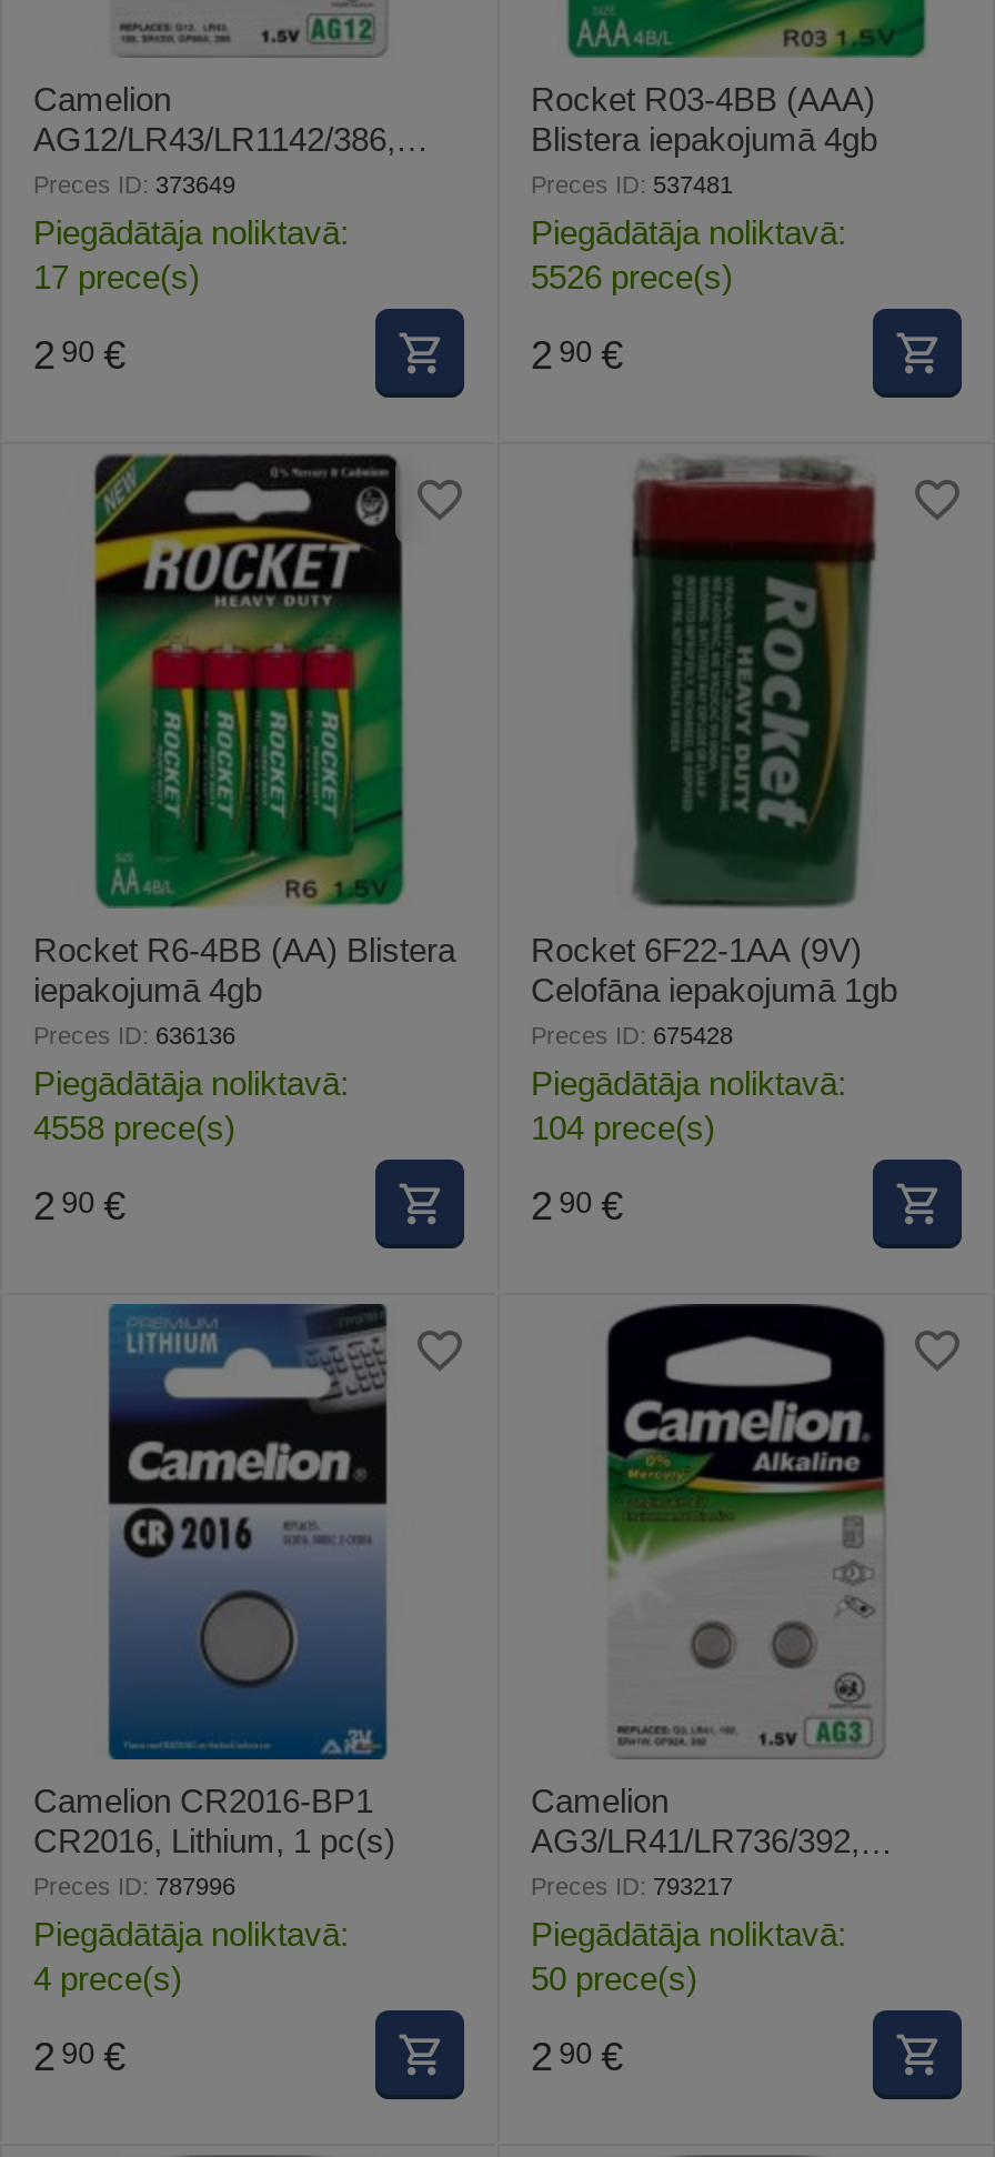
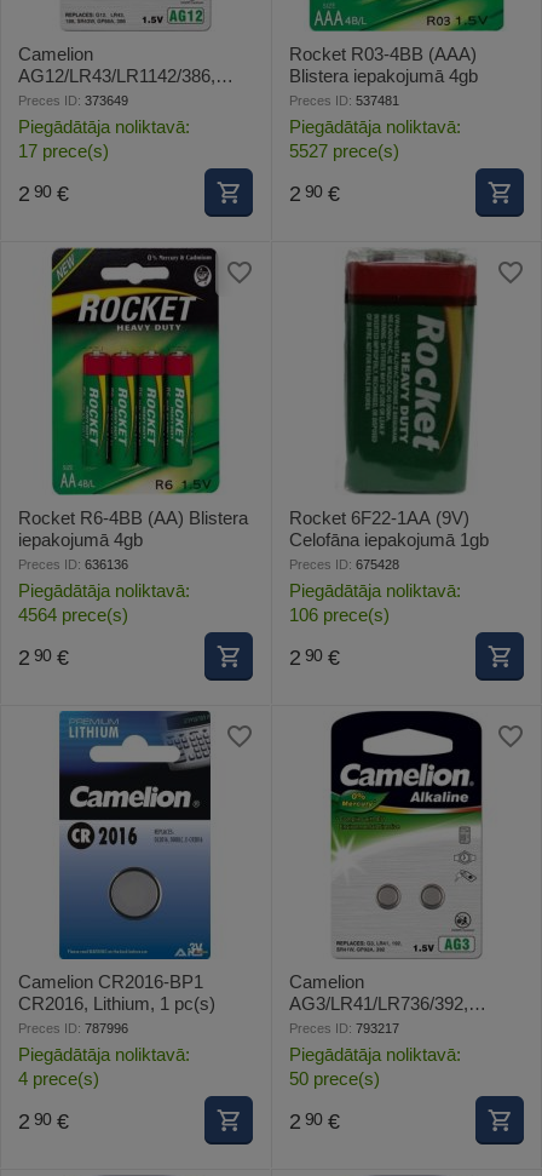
[531,257,733,295] 5526 prece(s) -> [289,140,399,161] 5527 prece(s)
[33,1108,235,1146] 4558 prece(s) -> [18,604,128,625] 4564 prece(s)
[531,1108,715,1146] 104 prece(s) -> [289,604,390,625] 106 prece(s)

